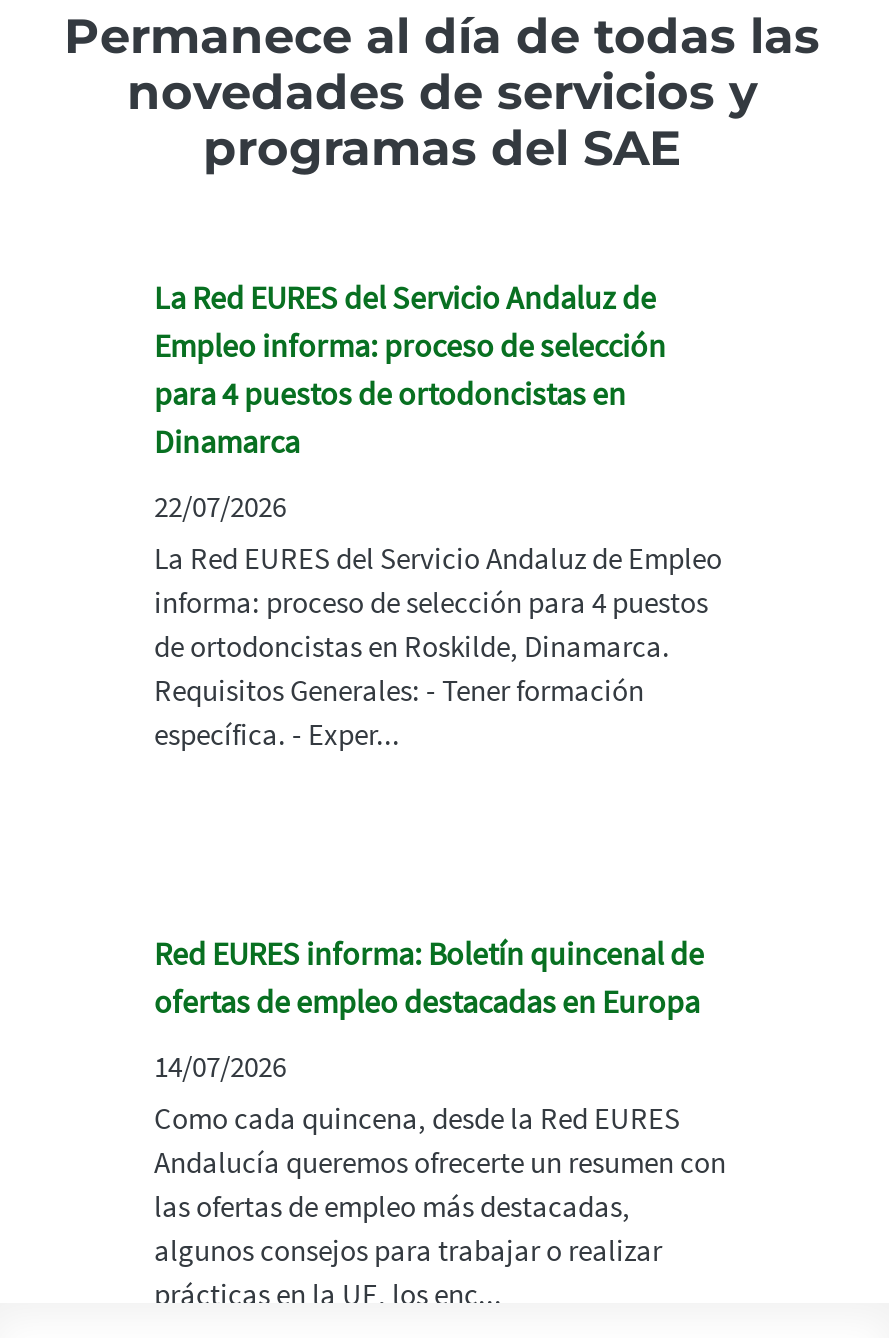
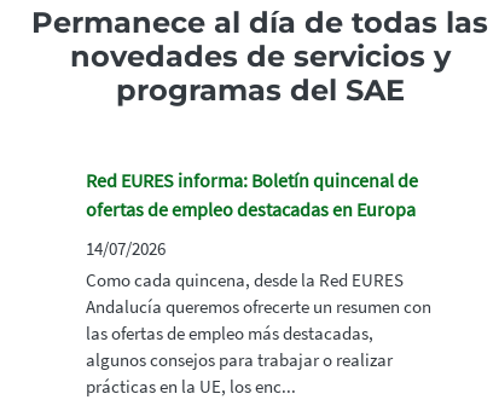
[154,277,722,753] La Red EURES del Servicio Andaluz de | Empleo informa: proceso de selección | para 4 puestos de ortodoncistas en | Dinamarca | 22/07/2026 | La Red EURES del Servicio Andaluz de Empleo | informa: proceso de selección para 4 puestos | de ortodoncistas en Roskilde, Dinamarca. | Requisitos Generales: - Tener formación | específica. - Exper... -> none

